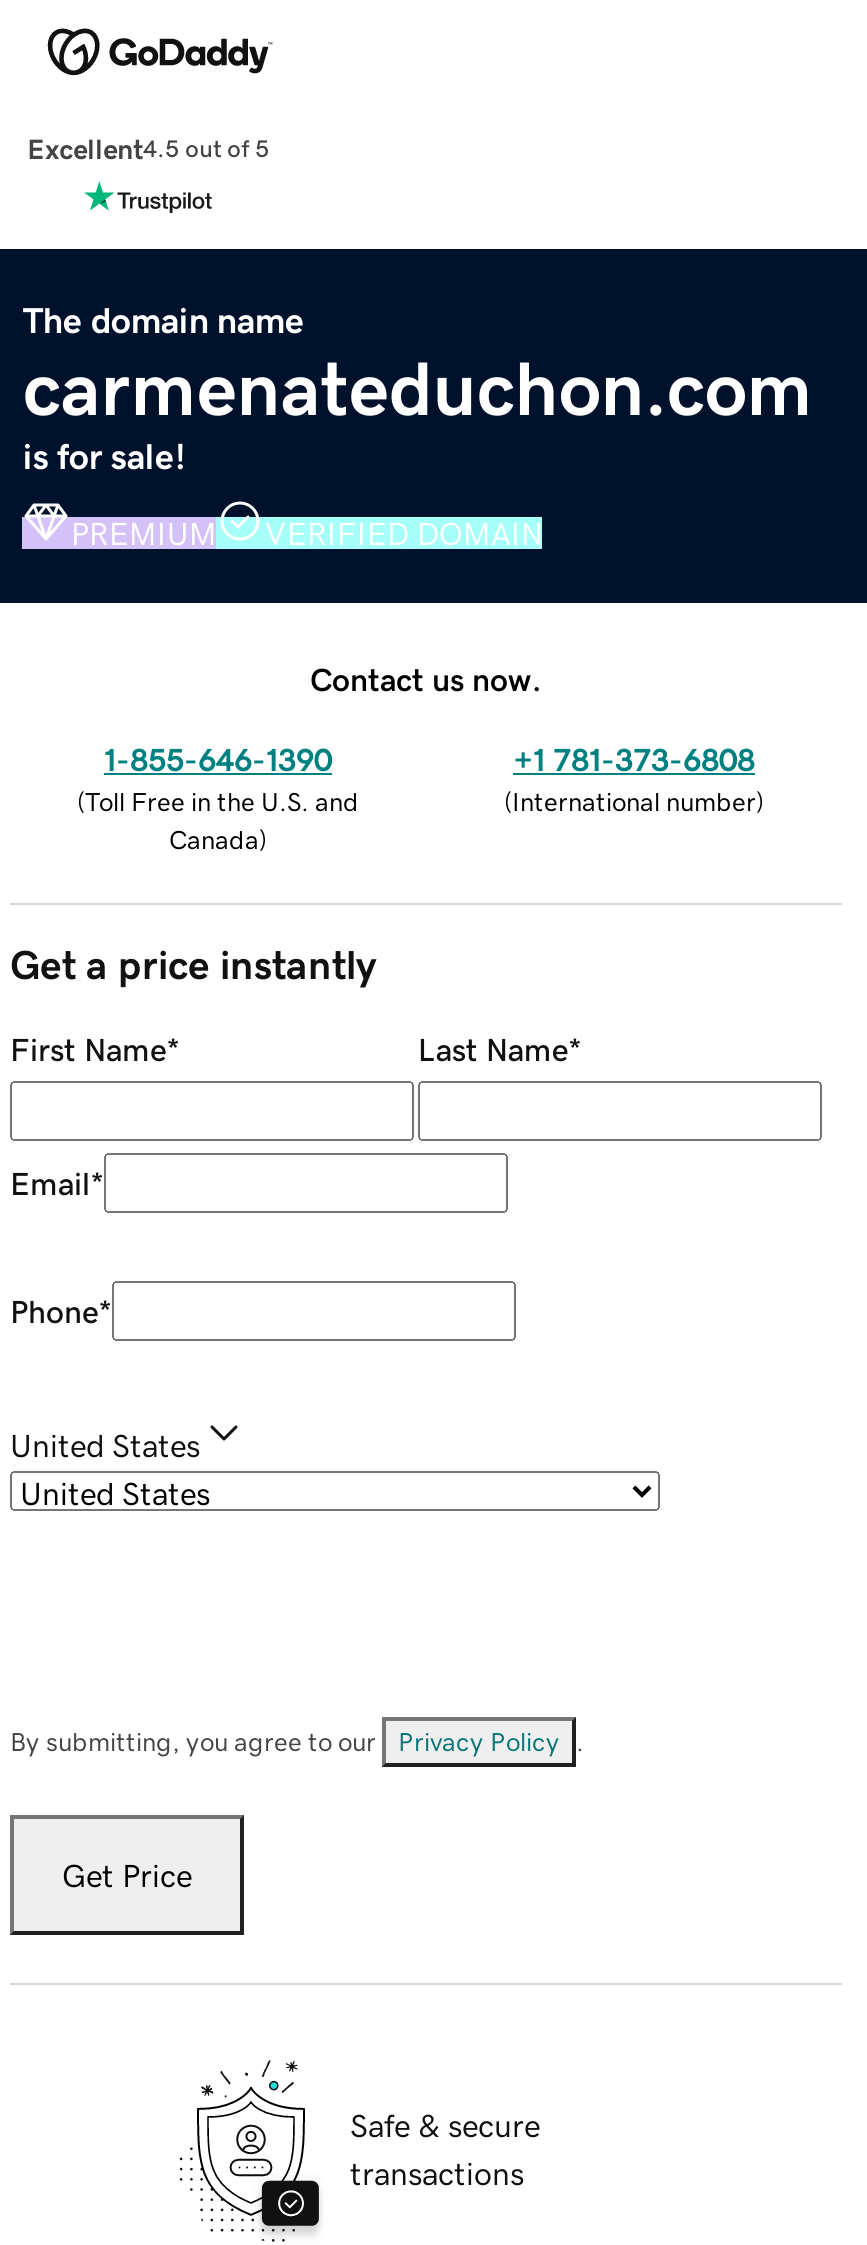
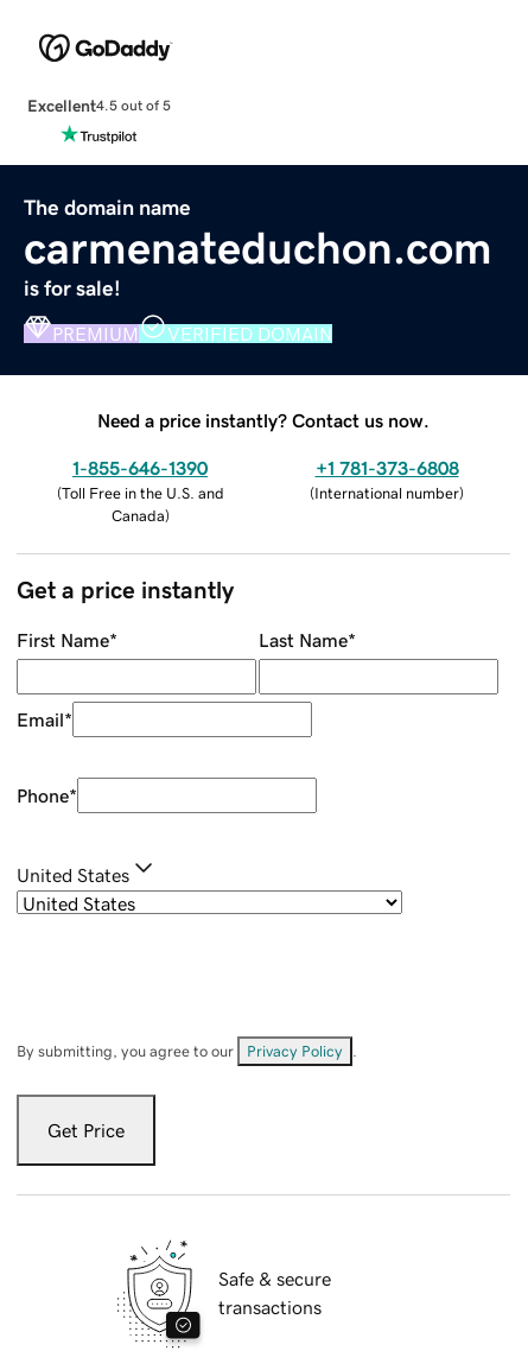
[310,662,542,694] Contact us now. -> [97,410,430,429] Need a price instantly? Contact us now.

